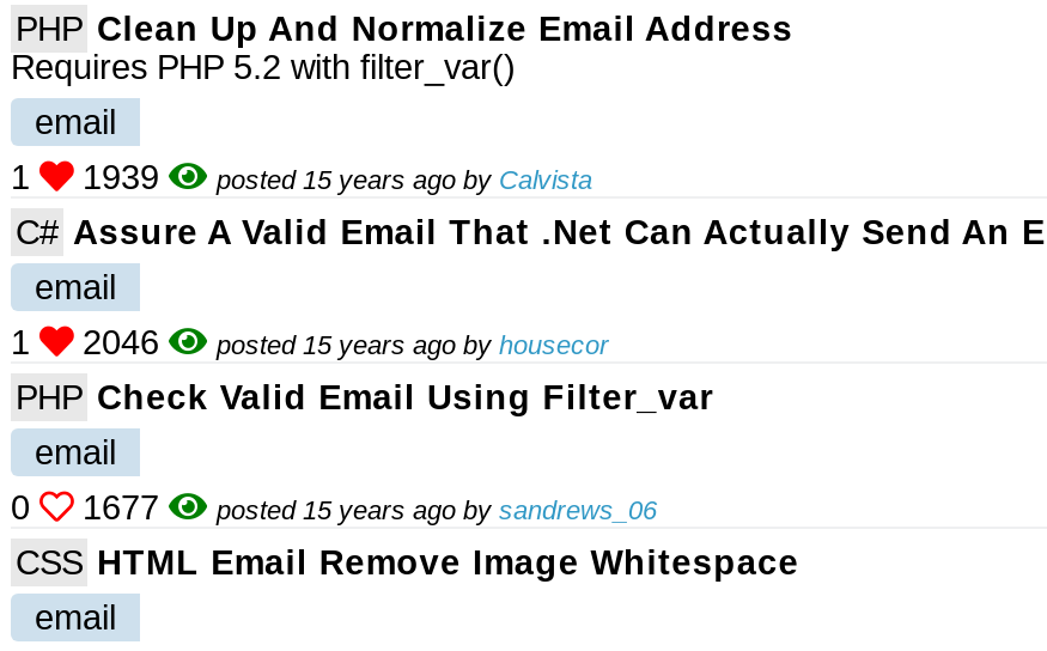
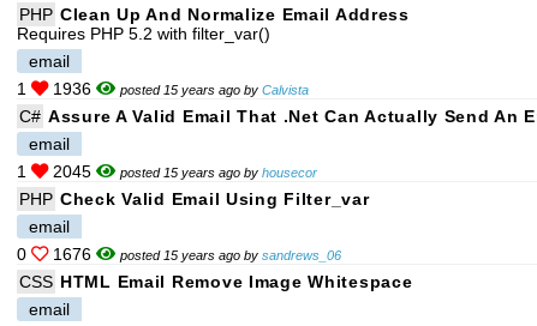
[11,159,592,197] 1 1939 posted 15 years ago by Calvista -> [17,79,309,99] 1 1936 posted 15 years ago by Calvista
[11,324,609,362] 1 2046 posted 15 years ago by housecor -> [17,162,317,181] 1 2045 posted 15 years ago by housecor
[11,489,657,527] 0 1677 posted 15 years ago by sandrews_06 -> [17,245,341,264] 0 1676 posted 15 years ago by sandrews_06

